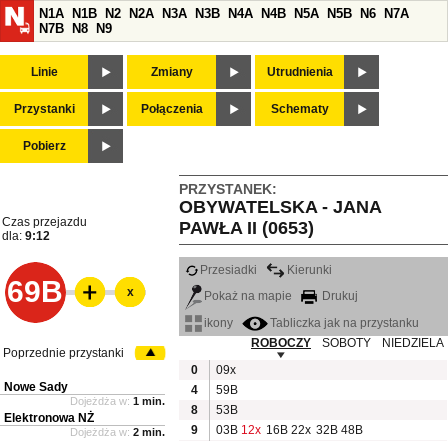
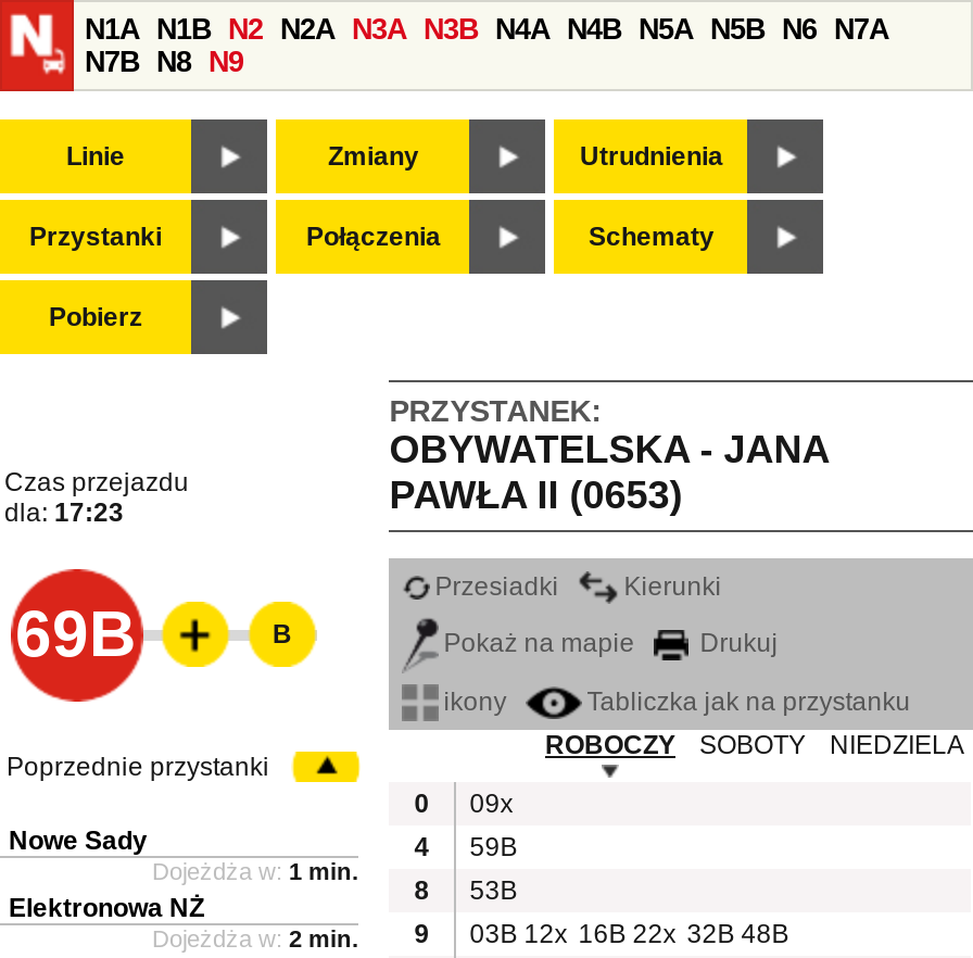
[2,229,50,243] dla: 9:12 -> [4,498,124,528] dla: 17:23
[126,285,133,299] x -> [273,619,292,650] B

